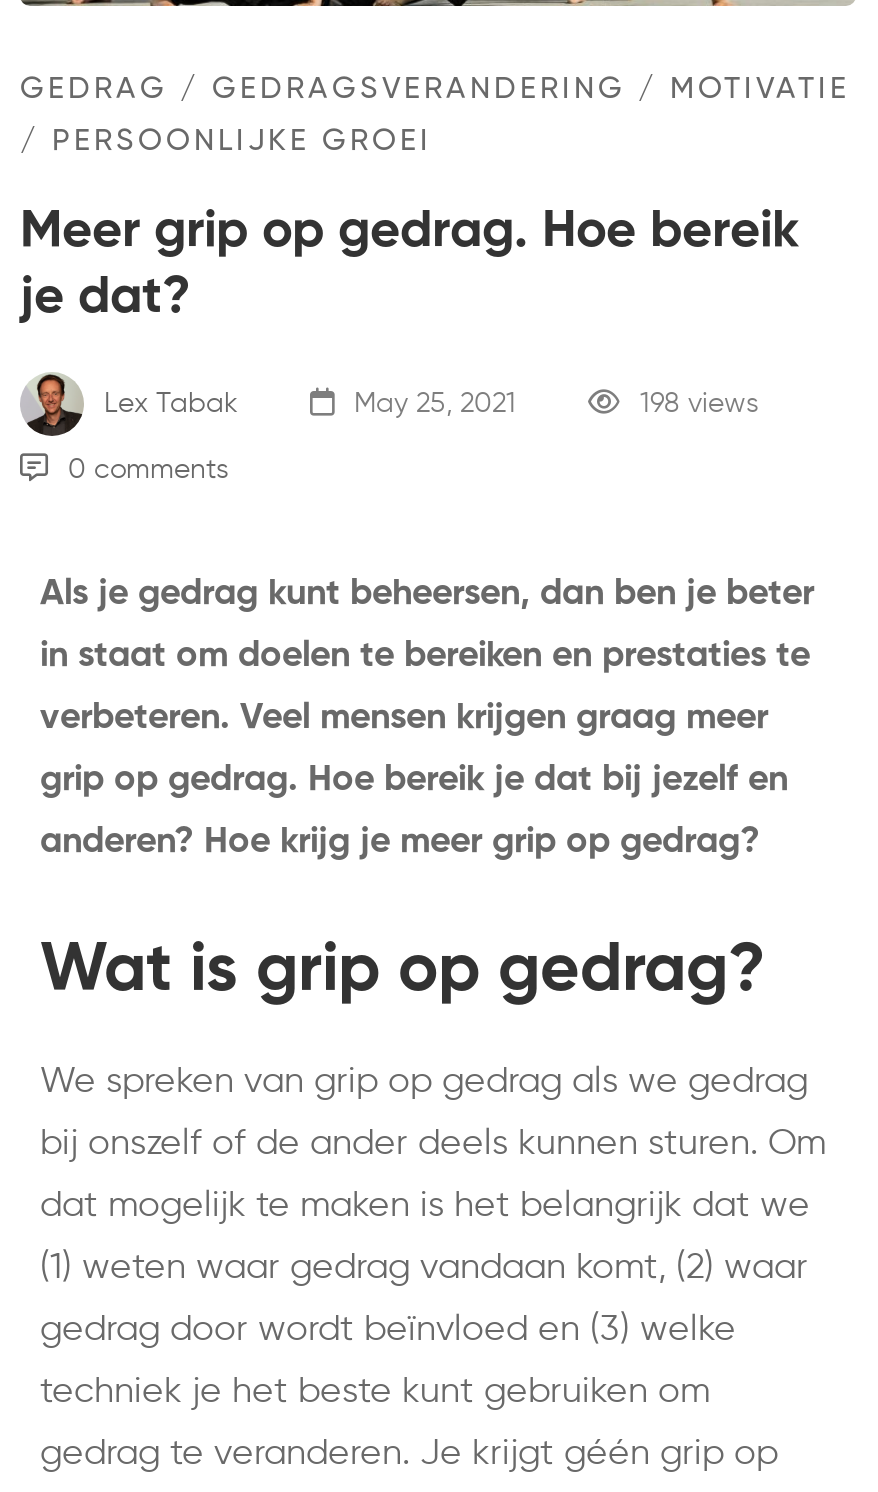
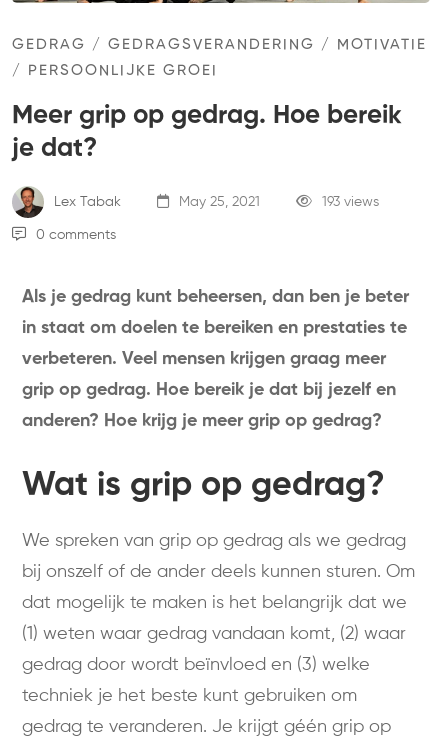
[640,389,758,417] 198 views -> [322,195,379,209] 193 views

